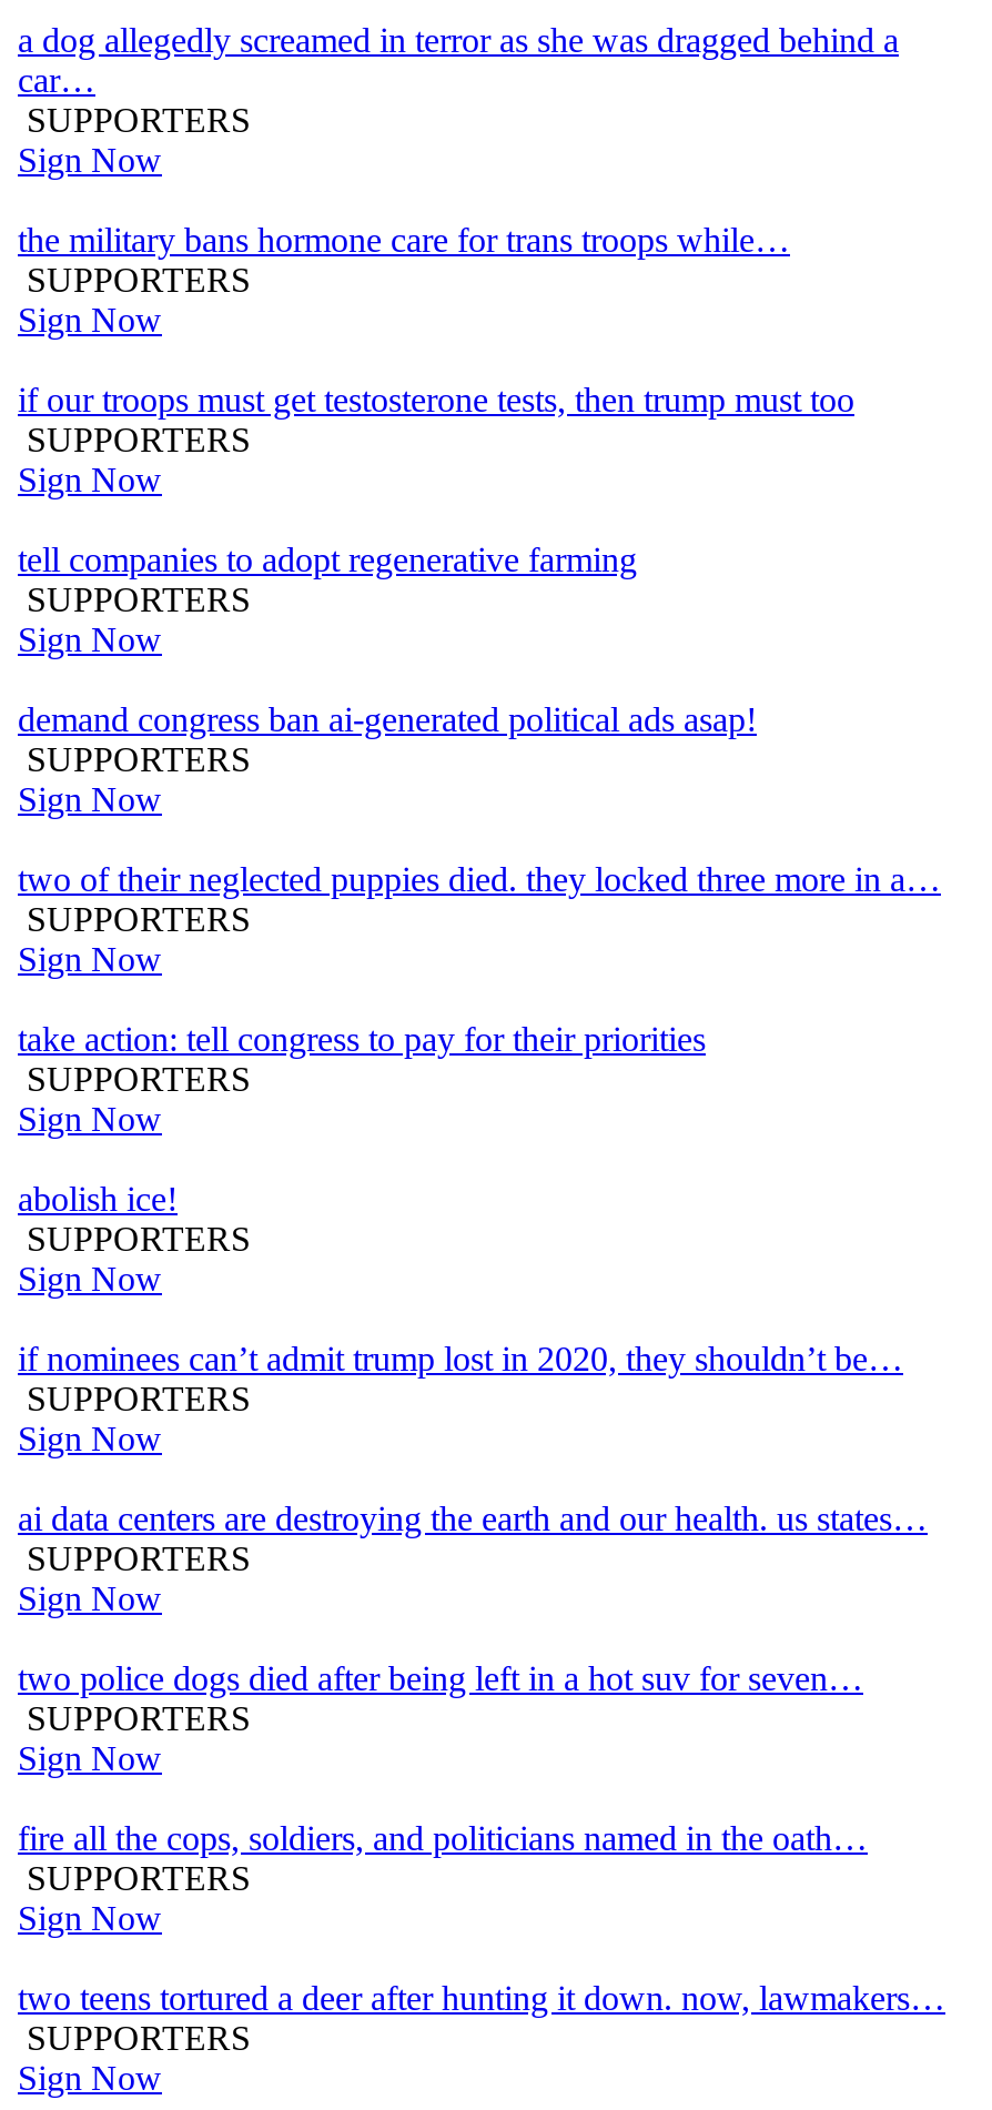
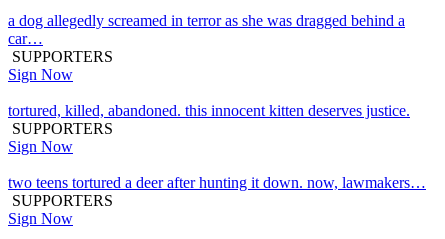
[18,221,941,1857] the military bans hormone care for trans troops while… | SUPPORTERS | Sign Now | if our troops must get testosterone tests, then trump must too | SUPPORTERS | Sign Now | tell companies to adopt regenerative farming | SUPPORTERS | Sign Now | demand congress ban ai-generated political ads asap! | SUPPORTERS | Sign Now | two of their neglected puppies died. they locked three more in a… | SUPPORTERS | Sign Now | take action: tell congress to pay for their priorities | SUPPORTERS | Sign Now | abolish ice! | SUPPORTERS | Sign Now | if nominees can’t admit trump lost in 2020, they shouldn’t be… | SUPPORTERS | Sign Now | ai data centers are destroying the earth and our health. us states… | SUPPORTERS | Sign Now | two police dogs died after being left in a hot suv for seven… | SUPPORTERS | Sign Now | fire all the cops, soldiers, and politicians named in the oath… -> [8,102,410,119] tortured, killed, abandoned. this innocent kitten deserves justice.

